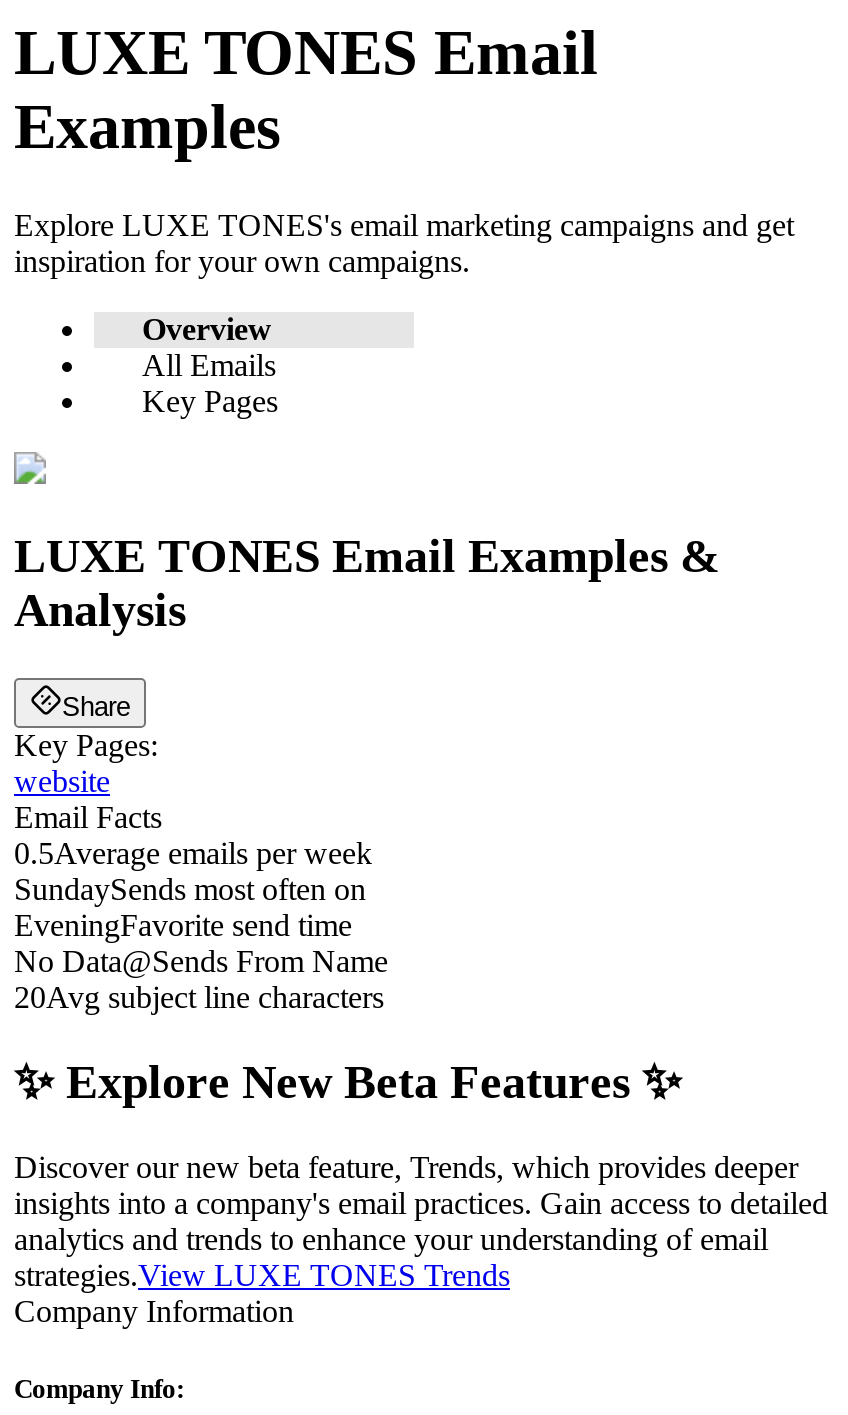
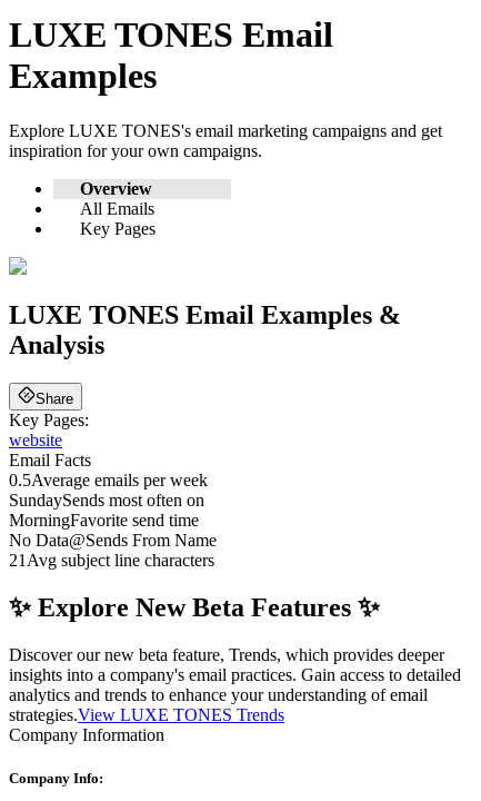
[14,909,352,943] EveningFavorite send time -> [9,511,199,530] MorningFavorite send time
[14,981,384,1015] 20Avg subject line characters -> [9,551,214,570] 21Avg subject line characters

